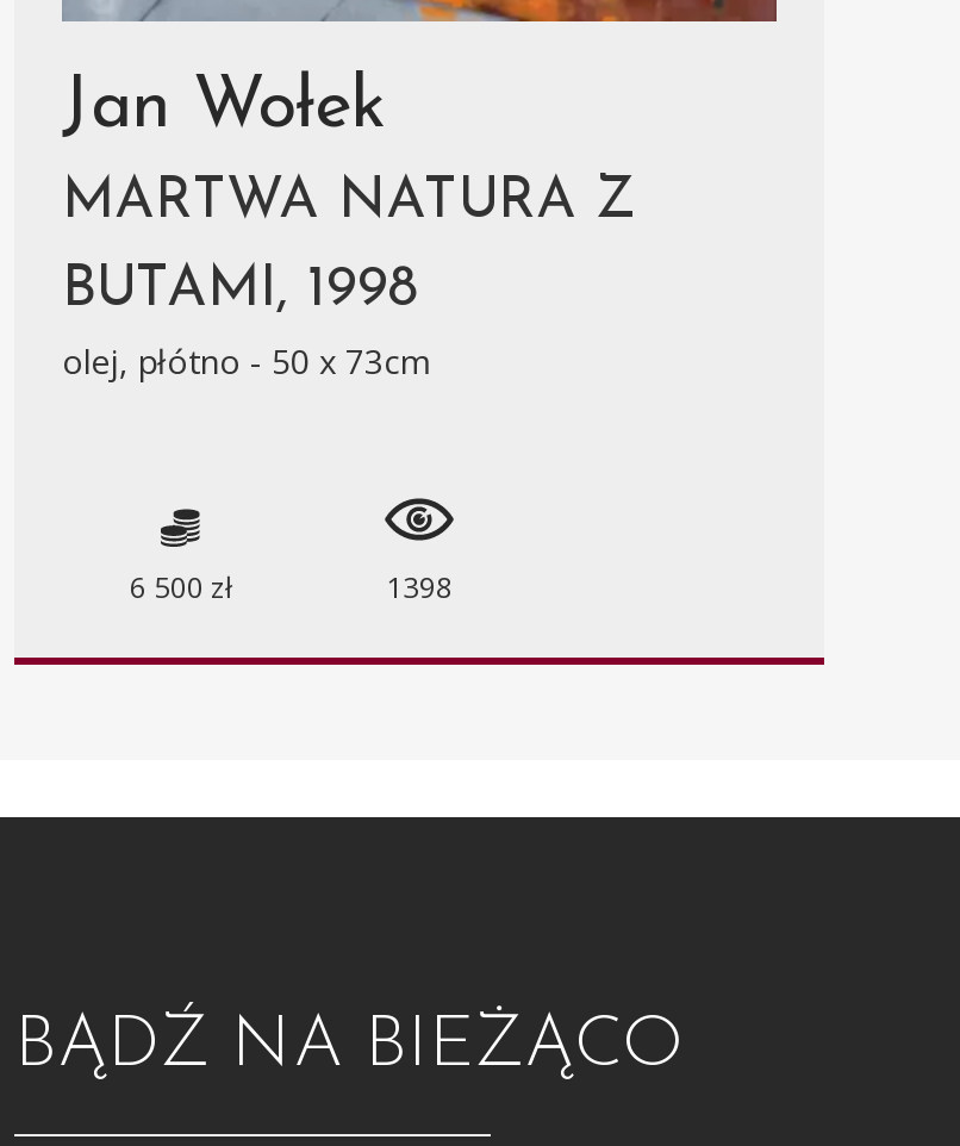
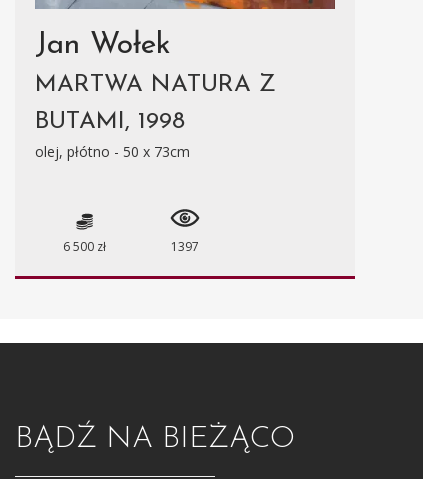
[386,567,453,608] 1398 -> [171,238,199,255] 1397

